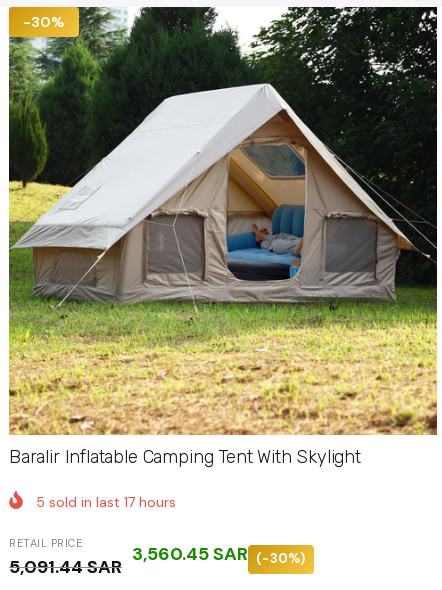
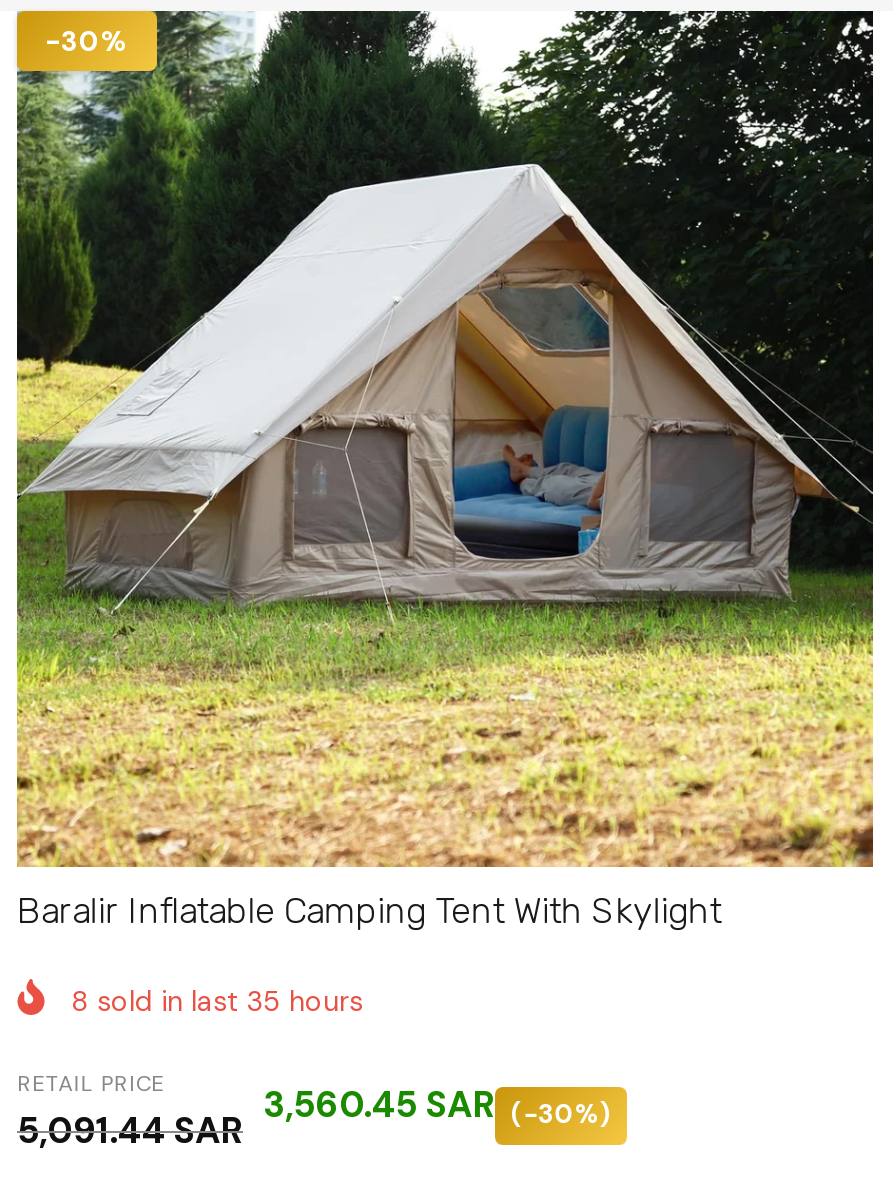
[36,493,176,511] 5 sold in last 17 hours -> [71,982,363,1018] 8 sold in last 35 hours

